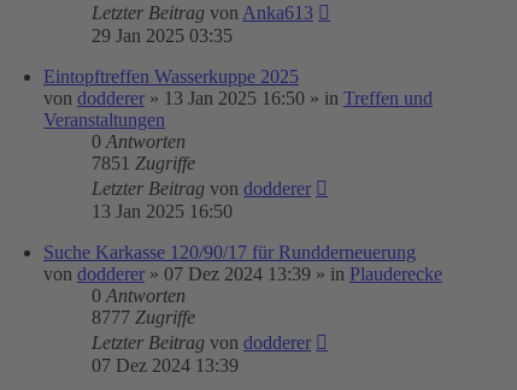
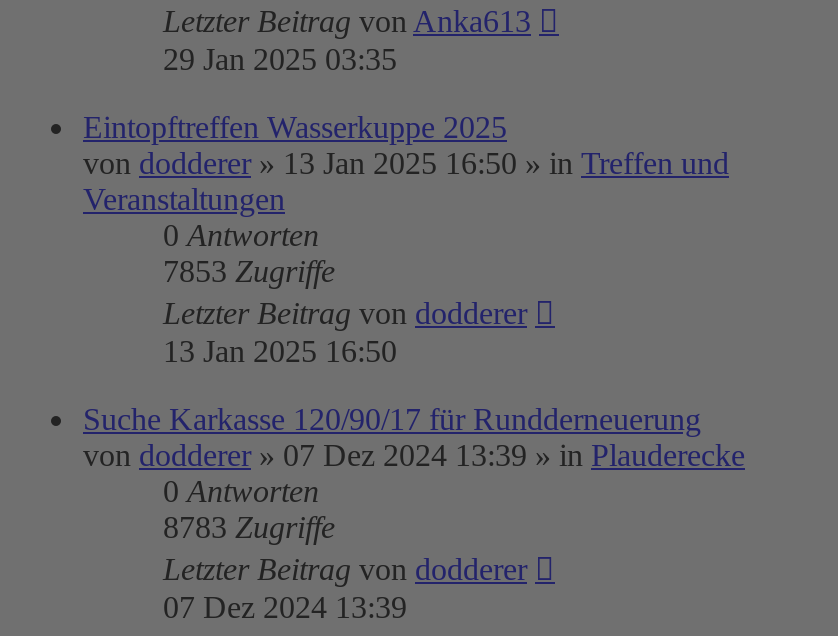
[92,153,195,173] 7851 Zugriffe -> [163,254,335,288] 7853 Zugriffe
[92,307,195,327] 8777 Zugriffe -> [163,510,335,544] 8783 Zugriffe

